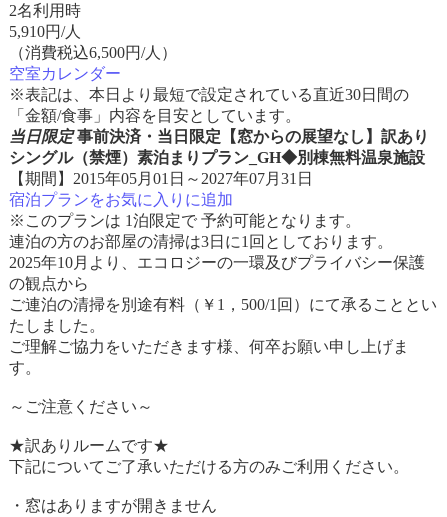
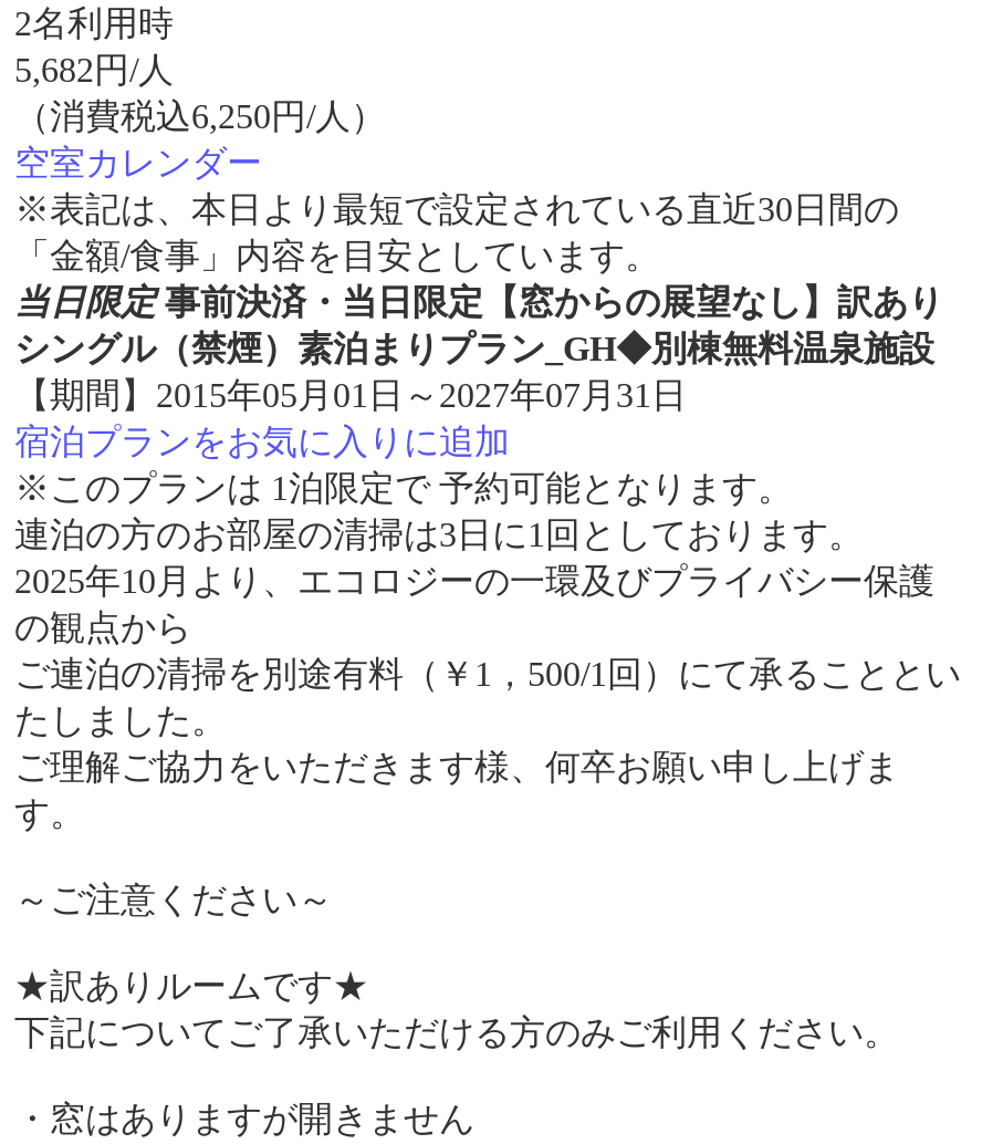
[9,23,81,40] 5,910円/人 -> [14,51,174,89] 5,682円/人
[9,44,177,61] （消費税込6,500円/人） -> [14,97,386,135] （消費税込6,250円/人）

